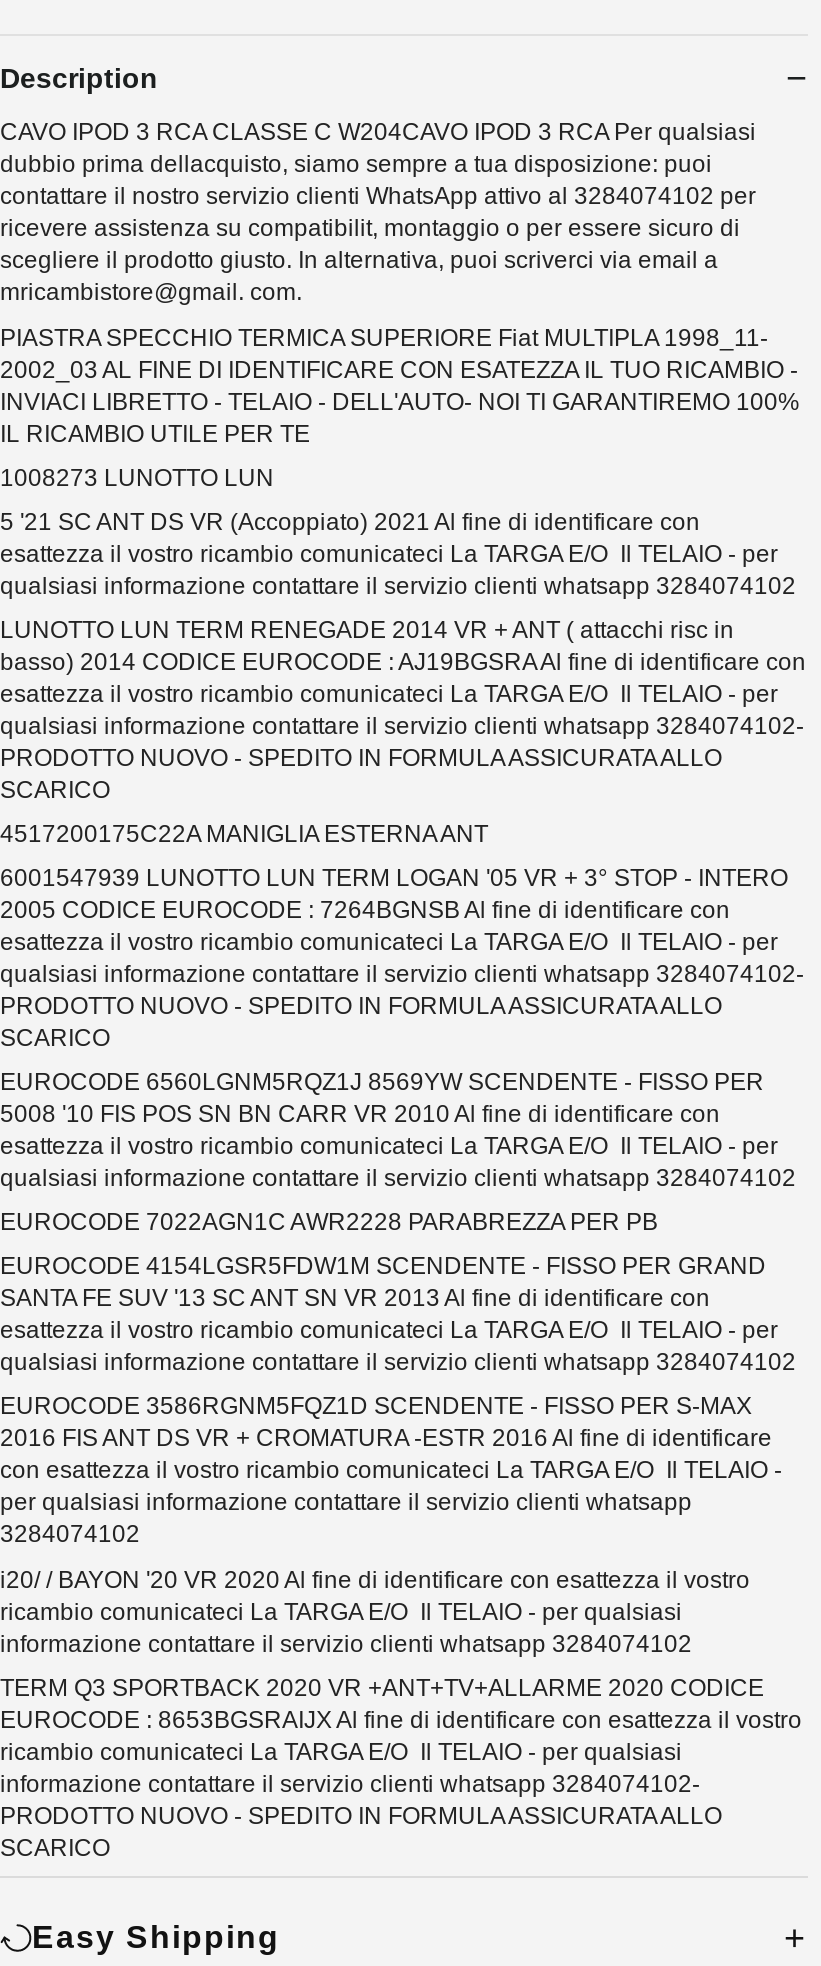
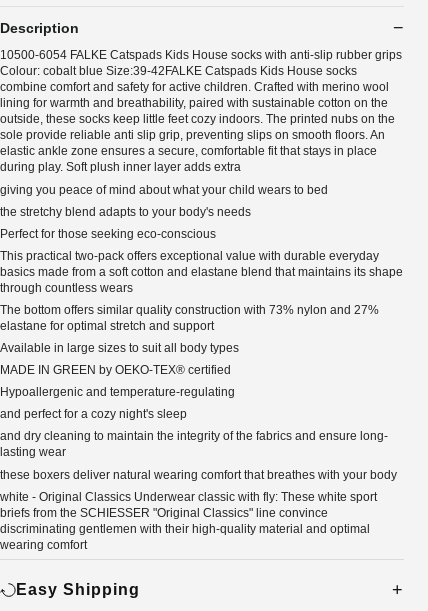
[0,119,756,307] CAVO IPOD 3 RCA CLASSE C W204CAVO IPOD 3 RCA Per qualsiasi | dubbio prima dellacquisto, siamo sempre a tua disposizione: puoi | contattare il nostro servizio clienti WhatsApp attivo al 3284074102 per | ricevere assistenza su compatibilit, montaggio o per essere sicuro di | scegliere il prodotto giusto. In alternativa, puoi scriverci via email a | mricambistore@gmail. com. -> [0,48,402,174] 10500-6054 FALKE Catspads Kids House socks with anti-slip rubber grips | Colour: cobalt blue Size:39-42FALKE Catspads Kids House socks | combine comfort and safety for active children. Crafted with merino wool | lining for warmth and breathability, paired with sustainable cotton on the | outside, these socks keep little feet cozy indoors. The printed nubs on the | sole provide reliable anti slip grip, preventing slips on smooth floors. An | elastic ankle zone ensures a secure, comfortable fit that stays in place | during play. Soft plush inner layer adds extra
[0,323,800,447] PIASTRA SPECCHIO TERMICA SUPERIORE Fiat MULTIPLA 1998_11- | 2002_03 AL FINE DI IDENTIFICARE CON ESATEZZA IL TUO RICAMBIO - | INVIACI LIBRETTO - TELAIO - DELL'AUTO- NOI TI GARANTIREMO 100% | IL RICAMBIO UTILE PER TE -> [0,182,328,196] giving you peace of mind about what your child wears to bed
[0,463,274,491] 1008273 LUNOTTO LUN -> [0,205,251,219] the stretchy blend adapts to your body's needs
[0,507,796,599] 5 '21 SC ANT DS VR (Accoppiato) 2021 Al fine di identificare con | esattezza il vostro ricambio comunicateci La TARGA E/O Il TELAIO - per | qualsiasi informazione contattare il servizio clienti whatsapp 3284074102 -> [0,227,216,241] Perfect for those seeking eco-conscious
[0,616,806,804] LUNOTTO LUN TERM RENEGADE 2014 VR + ANT ( attacchi risc in | basso) 2014 CODICE EUROCODE : AJ19BGSRA Al fine di identificare con | esattezza il vostro ricambio comunicateci La TARGA E/O Il TELAIO - per | qualsiasi informazione contattare il servizio clienti whatsapp 3284074102- | PRODOTTO NUOVO - SPEDITO IN FORMULA ASSICURATA ALLO | SCARICO -> [0,249,403,295] This practical two-pack offers exceptional value with durable everyday | basics made from a soft cotton and elastane blend that maintains its shape | through countless wears
[0,820,488,848] 4517200175C22A MANIGLIA ESTERNA ANT -> [0,303,379,333] The bottom offers similar quality construction with 73% nylon and 27% | elastane for optimal stretch and support
[0,864,804,1052] 6001547939 LUNOTTO LUN TERM LOGAN '05 VR + 3° STOP - INTERO | 2005 CODICE EUROCODE : 7264BGNSB Al fine di identificare con | esattezza il vostro ricambio comunicateci La TARGA E/O Il TELAIO - per | qualsiasi informazione contattare il servizio clienti whatsapp 3284074102- | PRODOTTO NUOVO - SPEDITO IN FORMULA ASSICURATA ALLO | SCARICO -> [0,341,239,355] Available in large sizes to suit all body types
[0,1068,796,1192] EUROCODE 6560LGNM5RQZ1J 8569YW SCENDENTE - FISSO PER | 5008 '10 FIS POS SN BN CARR VR 2010 Al fine di identificare con | esattezza il vostro ricambio comunicateci La TARGA E/O Il TELAIO - per | qualsiasi informazione contattare il servizio clienti whatsapp 3284074102 -> [0,363,231,377] MADE IN GREEN by OEKO-TEX® certified
[0,1209,658,1237] EUROCODE 7022AGN1C AWR2228 PARABREZZA PER PB -> [0,385,235,399] Hypoallergenic and temperature-regulating
[0,1253,796,1377] EUROCODE 4154LGSR5FDW1M SCENDENTE - FISSO PER GRAND | SANTA FE SUV '13 SC ANT SN VR 2013 Al fine di identificare con | esattezza il vostro ricambio comunicateci La TARGA E/O Il TELAIO - per | qualsiasi informazione contattare il servizio clienti whatsapp 3284074102 -> [0,407,187,421] and perfect for a cozy night's sleep
[0,1393,782,1549] EUROCODE 3586RGNM5FQZ1D SCENDENTE - FISSO PER S-MAX | 2016 FIS ANT DS VR + CROMATURA -ESTR 2016 Al fine di identificare | con esattezza il vostro ricambio comunicateci La TARGA E/O Il TELAIO - | per qualsiasi informazione contattare il servizio clienti whatsapp | 3284074102 -> [0,429,388,459] and dry cleaning to maintain the integrity of the fabrics and ensure long- | lasting wear
[0,1565,750,1657] i20/ / BAYON '20 VR 2020 Al fine di identificare con esattezza il vostro | ricambio comunicateci La TARGA E/O Il TELAIO - per qualsiasi | informazione contattare il servizio clienti whatsapp 3284074102 -> [0,468,397,482] these boxers deliver natural wearing comfort that breathes with your body
[0,1673,802,1861] TERM Q3 SPORTBACK 2020 VR +ANT+TV+ALLARME 2020 CODICE | EUROCODE : 8653BGSRAIJX Al fine di identificare con esattezza il vostro | ricambio comunicateci La TARGA E/O Il TELAIO - per qualsiasi | informazione contattare il servizio clienti whatsapp 3284074102- | PRODOTTO NUOVO - SPEDITO IN FORMULA ASSICURATA ALLO | SCARICO -> [0,490,377,552] white - Original Classics Underwear classic with fly: These white sport | briefs from the SCHIESSER "Original Classics" line convince | discriminating gentlemen with their high-quality material and optimal | wearing comfort

